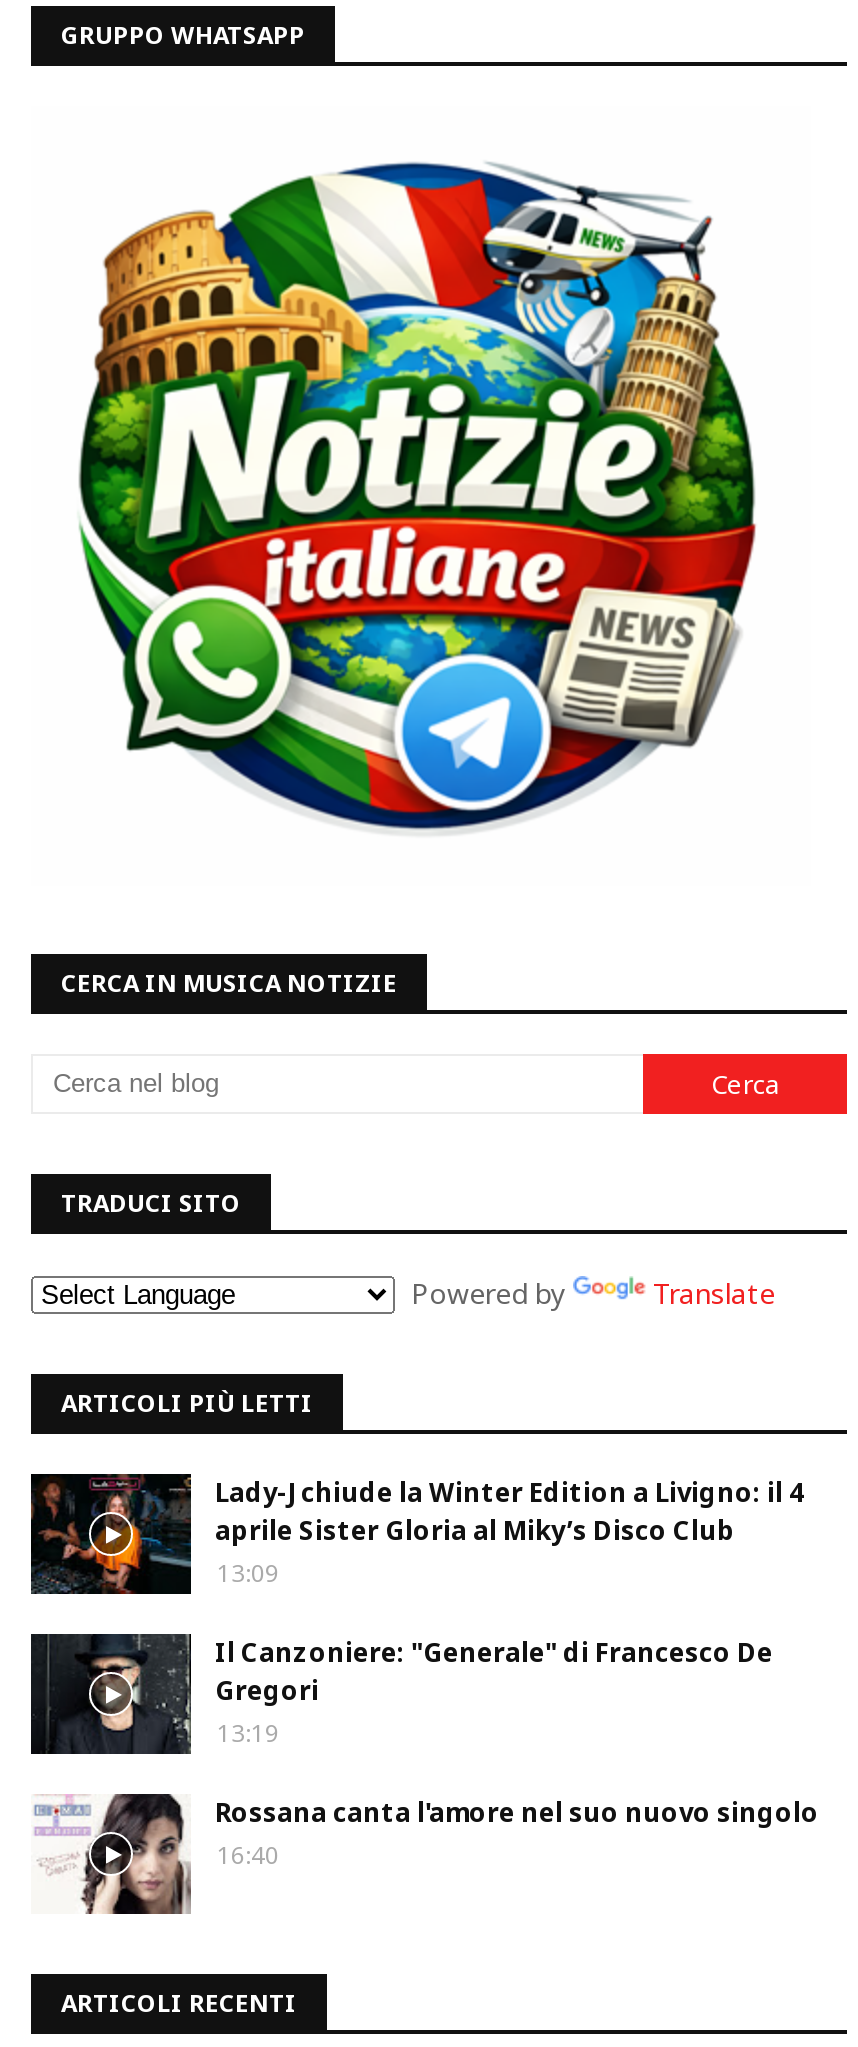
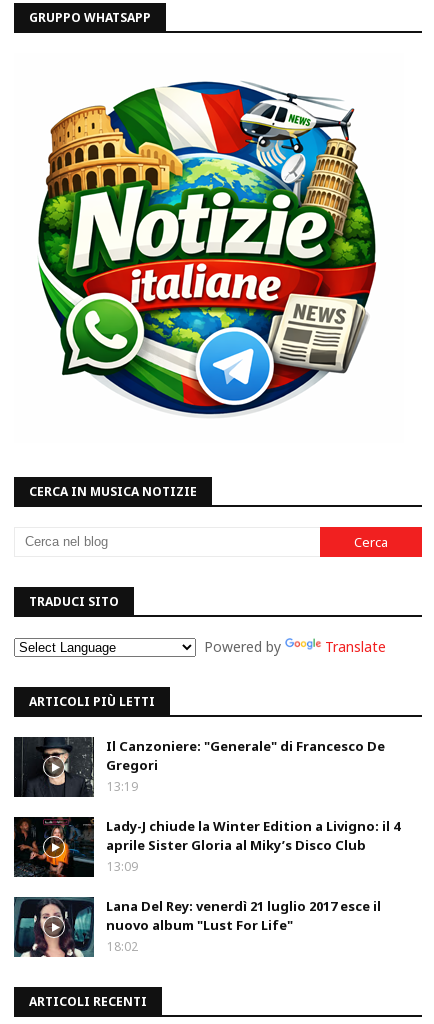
moved [31,1474,803,1594] -> [14,817,400,877]: [image] | Lady-J chiude la Winter Edition a Livigno: il 4 | aprile Sister Gloria al Miky’s Disco Club | 13:09
moved [33,1632,773,1756] -> [15,736,385,798]: [image] | Il Canzoniere: "Generale" di Francesco De | Gregori | 13:19
[31,1794,819,1914] [image] | Rossana canta l'amore nel suo nuovo singolo | 16:40 -> [13,896,381,958] [image] | Lana Del Rey: venerdì 21 luglio 2017 esce il | nuovo album "Lust For Life" | 18:02

